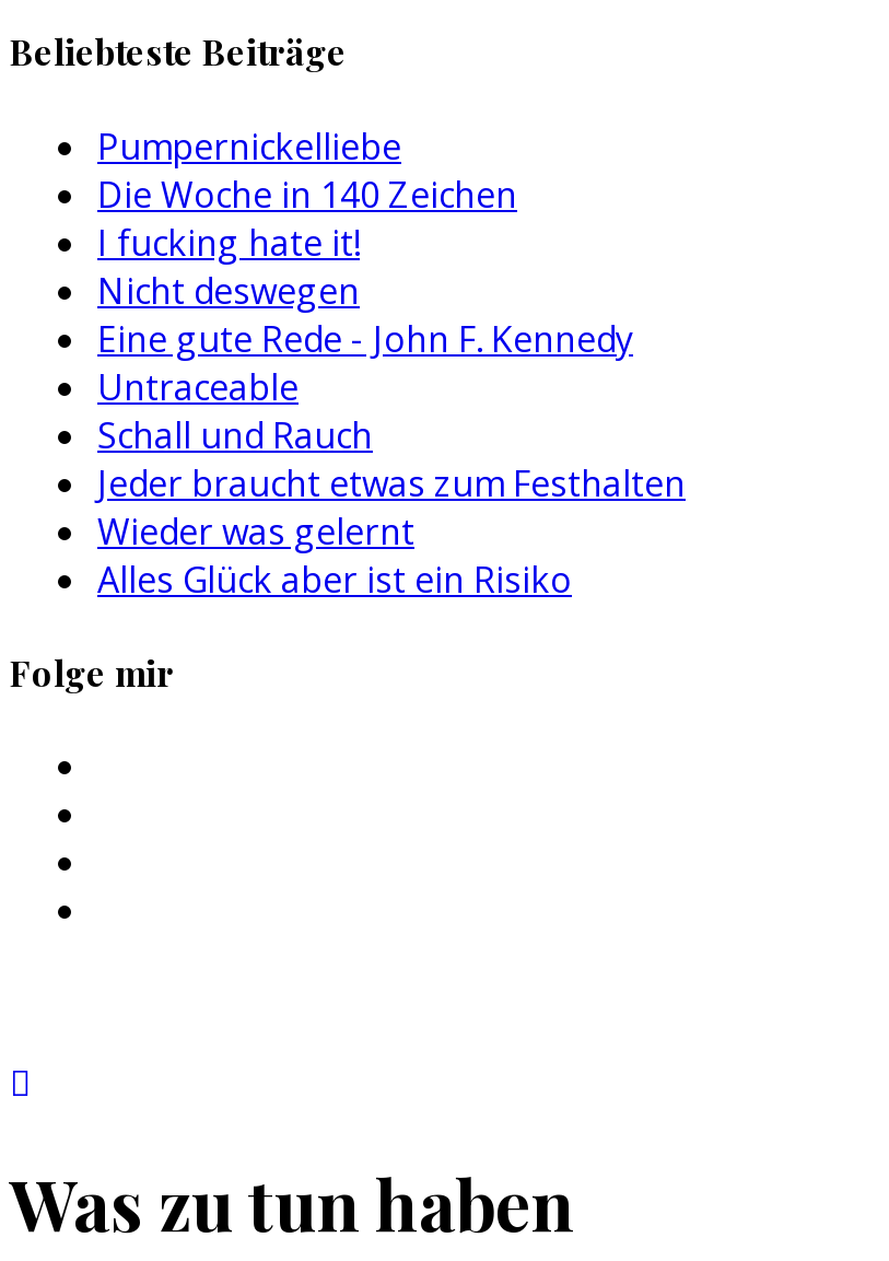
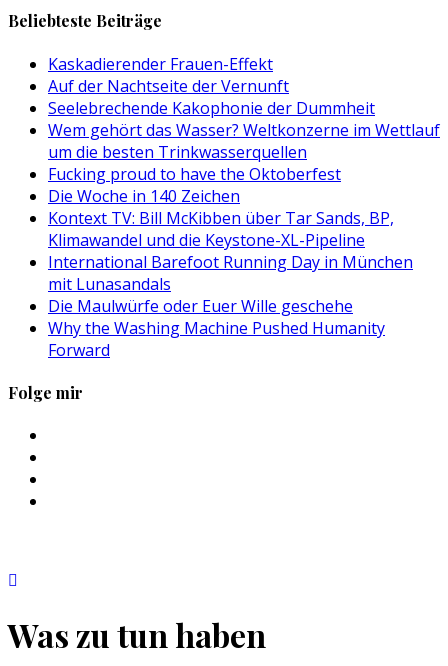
[97,122,401,170] Pumpernickelliebe -> [48,53,440,185] Kaskadierender Frauen-Effekt | Auf der Nachtseite der Vernunft | Seelebrechende Kakophonie der Dummheit | Wem gehört das Wasser? Weltkonzerne im Wettlauf | um die besten Trinkwasserquellen | Fucking proud to have the Oktoberfest
moved [97,170,517,218] -> [48,185,240,207]: Die Woche in 140 Zeichen
[97,218,686,603] I fucking hate it! | Nicht deswegen | Eine gute Rede - John F. Kennedy | Untraceable | Schall und Rauch | Jeder braucht etwas zum Festhalten | Wieder was gelernt | Alles Glück aber ist ein Risiko -> [48,207,413,361] Kontext TV: Bill McKibben über Tar Sands, BP, | Klimawandel und die Keystone-XL-Pipeline | International Barefoot Running Day in München | mit Lunasandals | Die Maulwürfe oder Euer Wille geschehe | Why the Washing Machine Pushed Humanity | Forward

